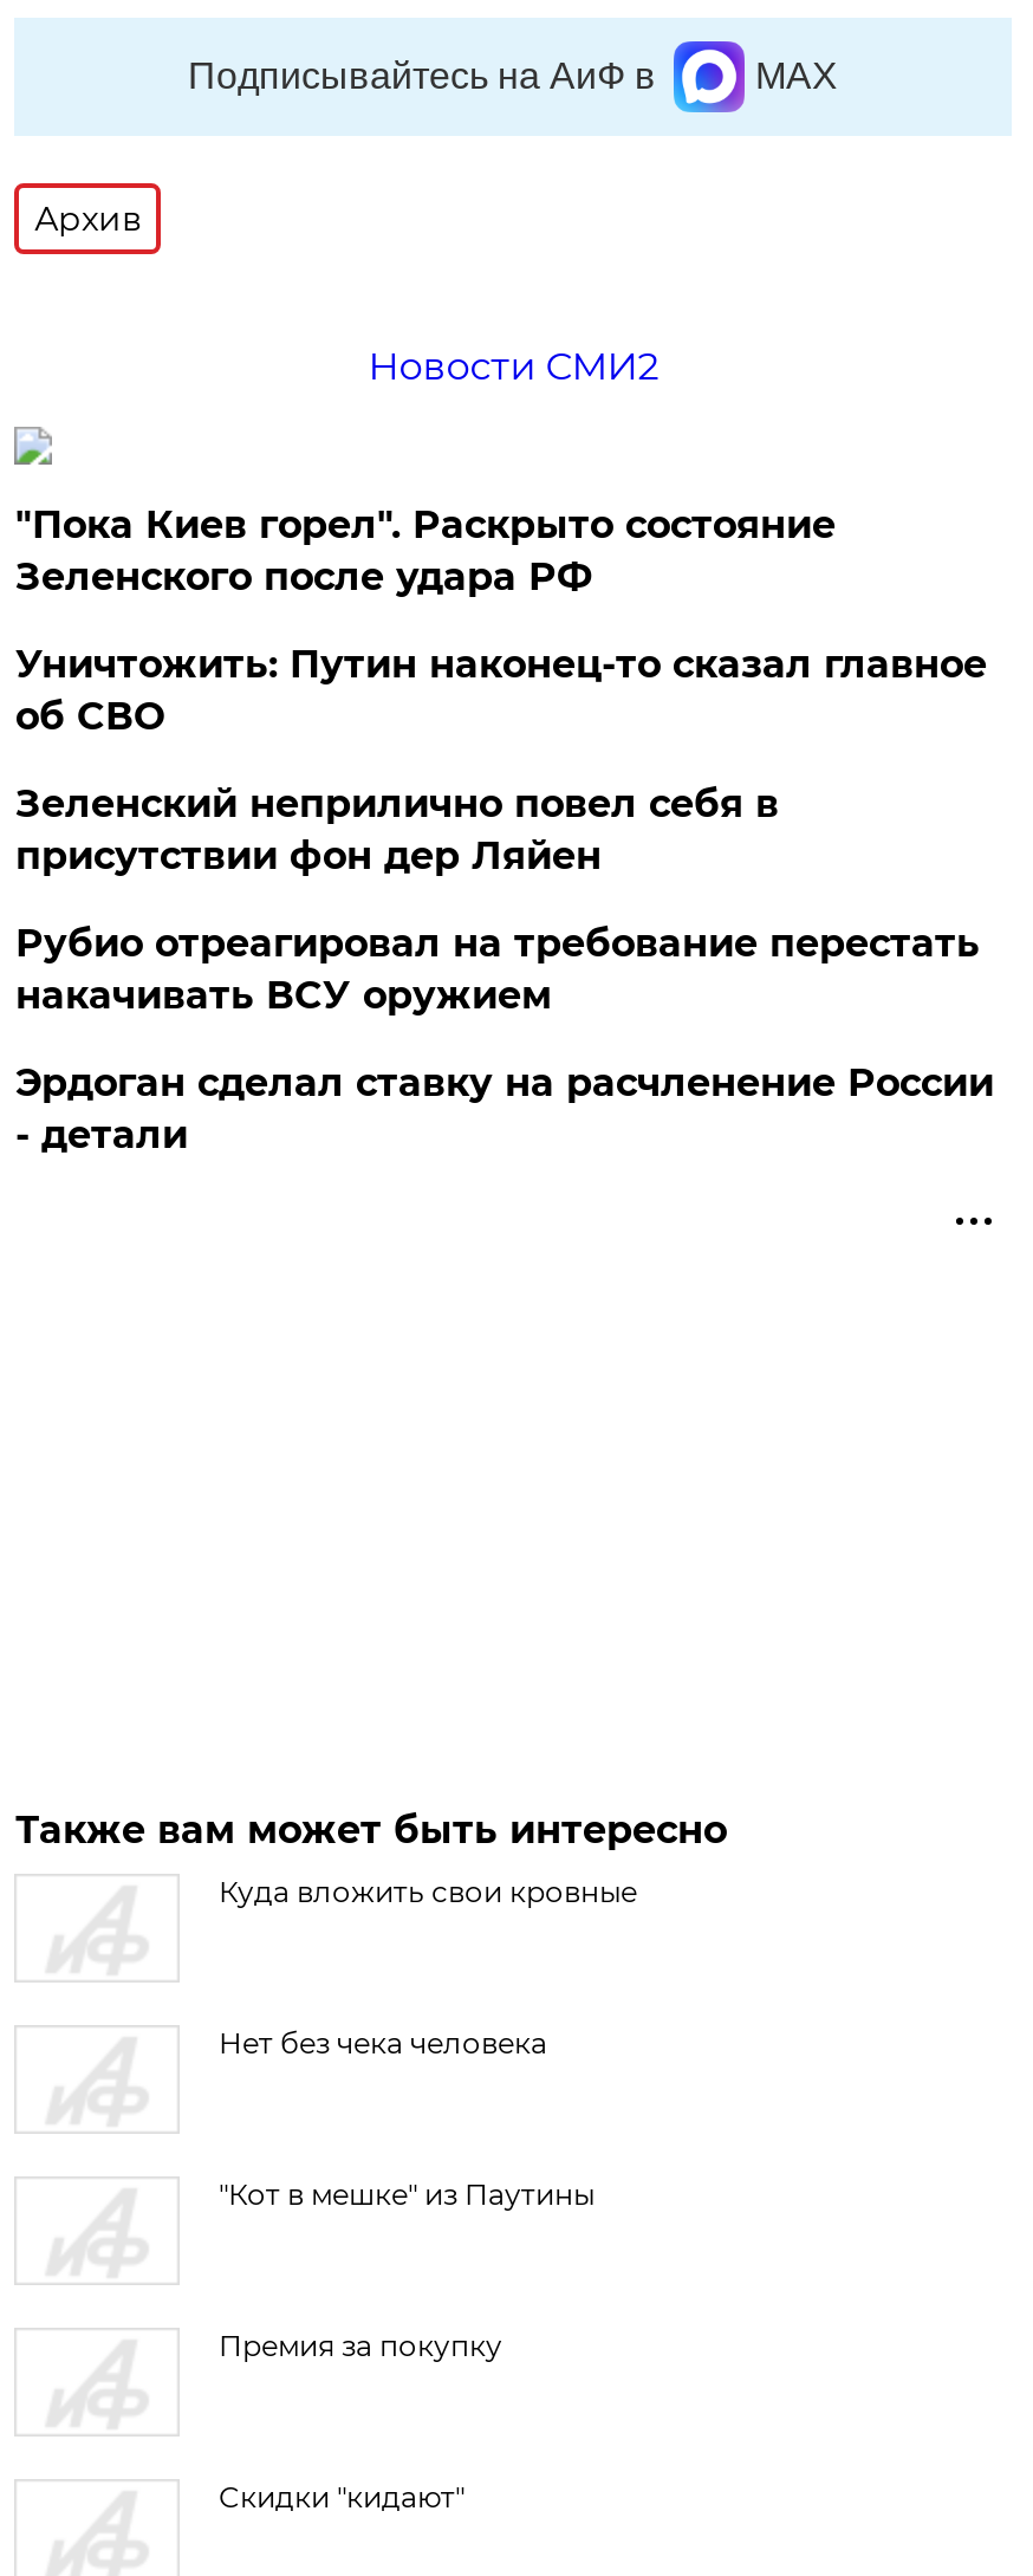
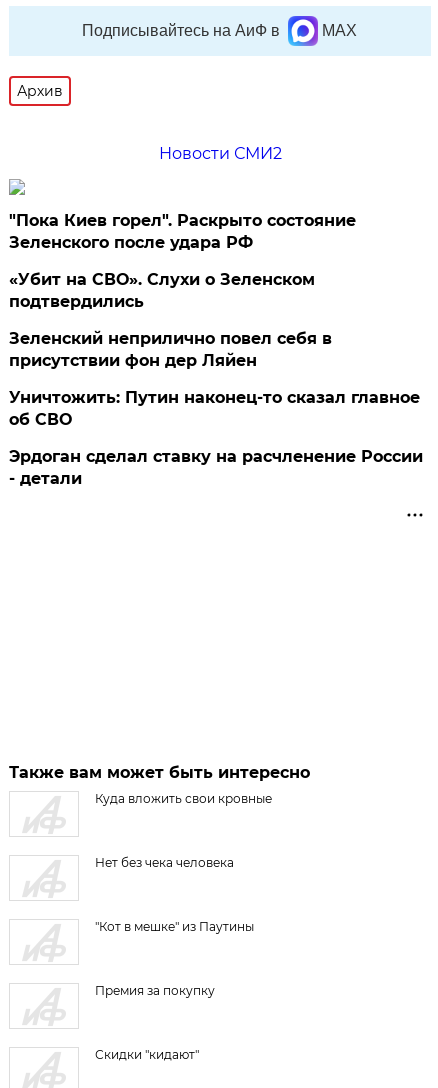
none -> [9,270,315,311] «Убит на СВО». Слухи о Зеленском | подтвердились
moved [15,642,987,739] -> [9,388,420,429]: Уничтожить: Путин наконец-то сказал главное | об СВО
[15,921,980,1018] Рубио отреагировал на требование перестать | накачивать ВСУ оружием -> none

